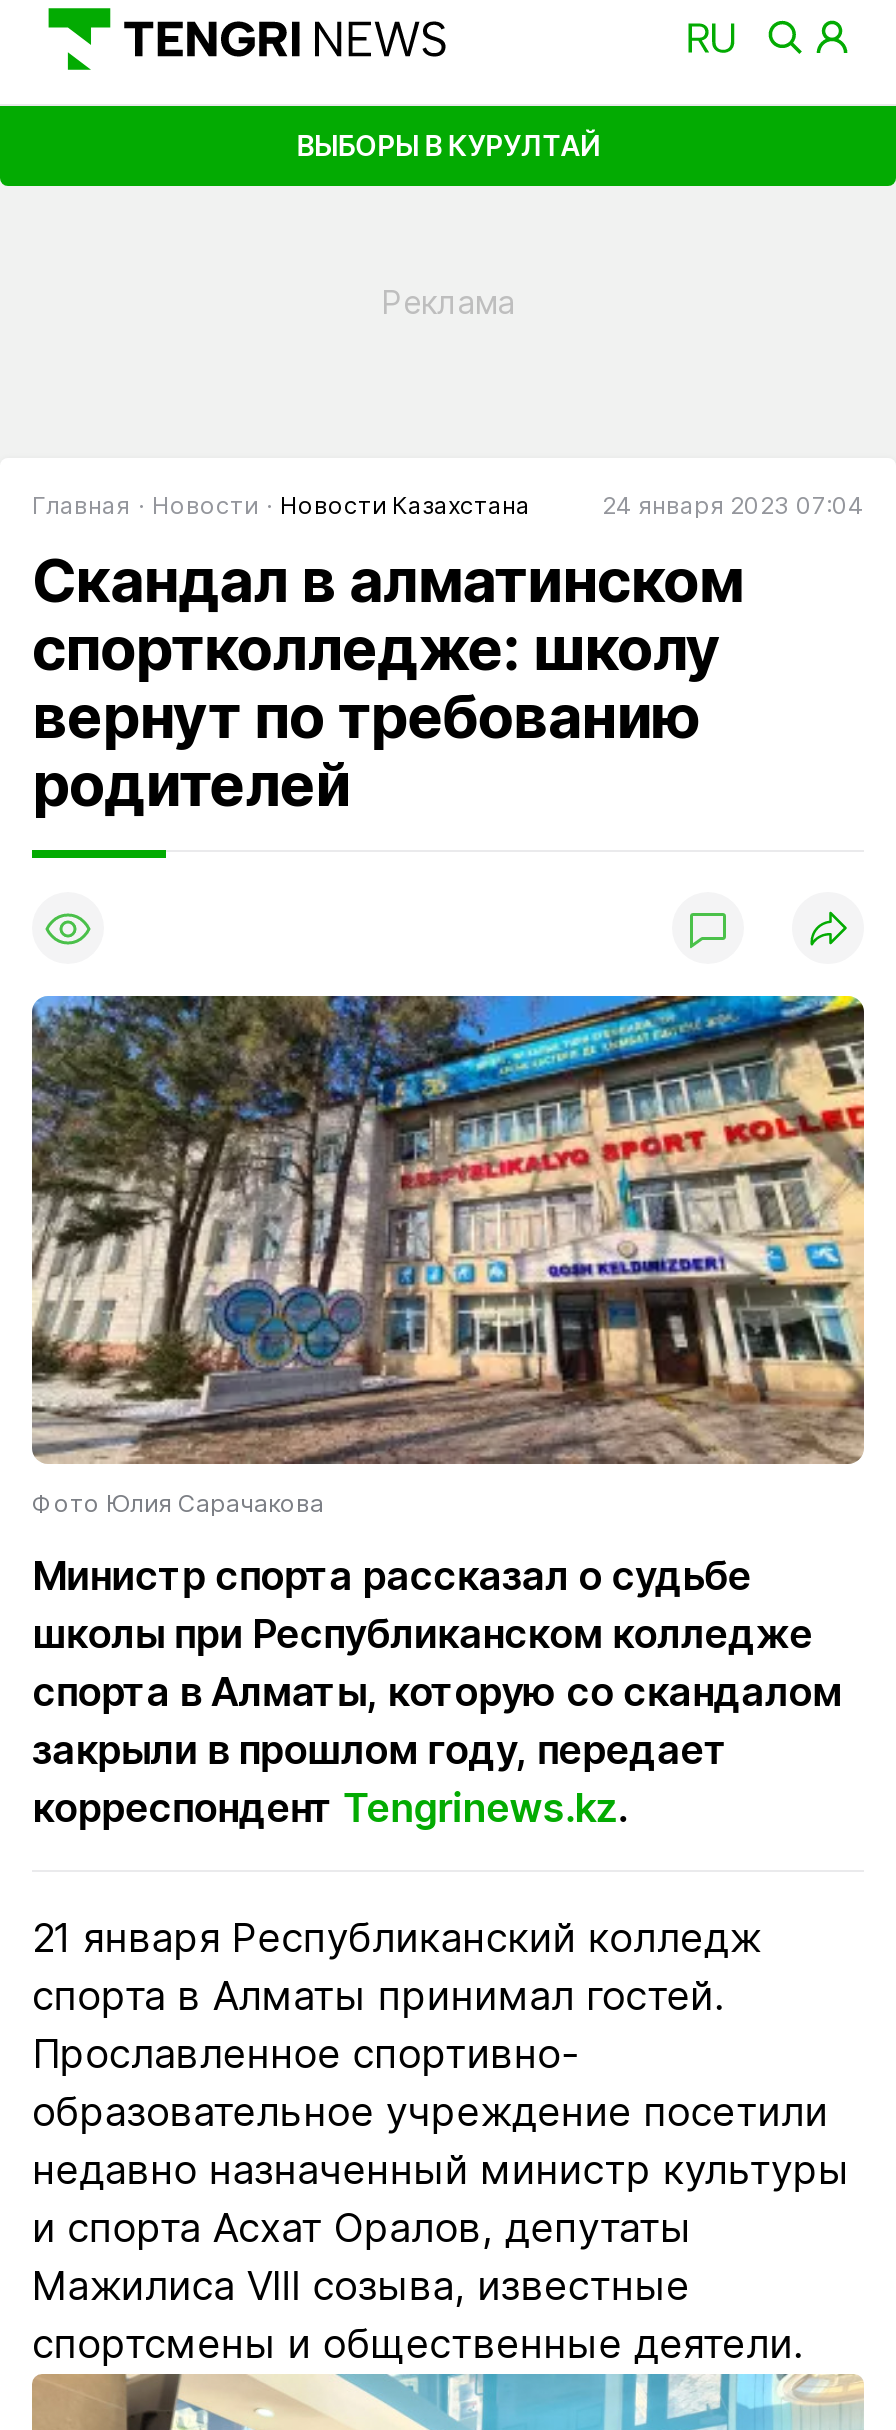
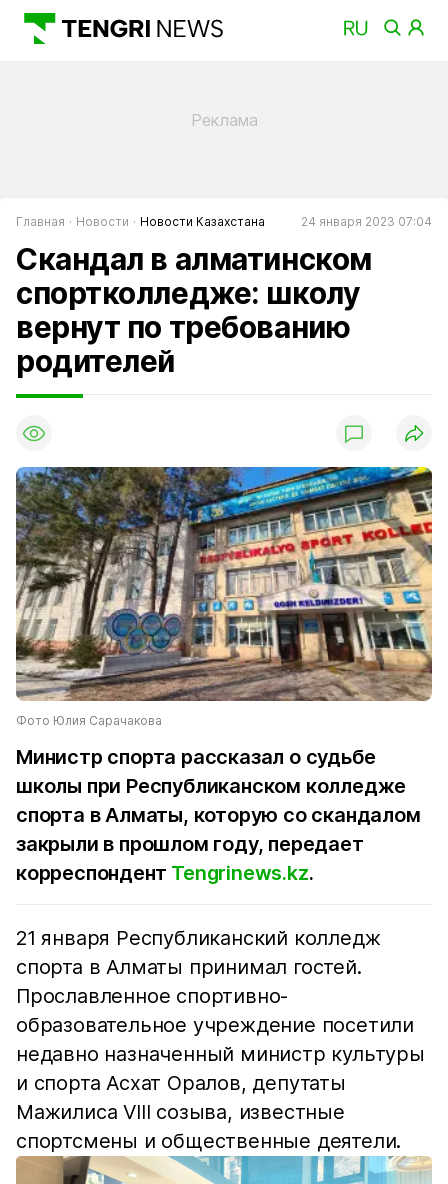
[296,127,600,161] ВЫБОРЫ В КУРУЛТАЙ -> none

